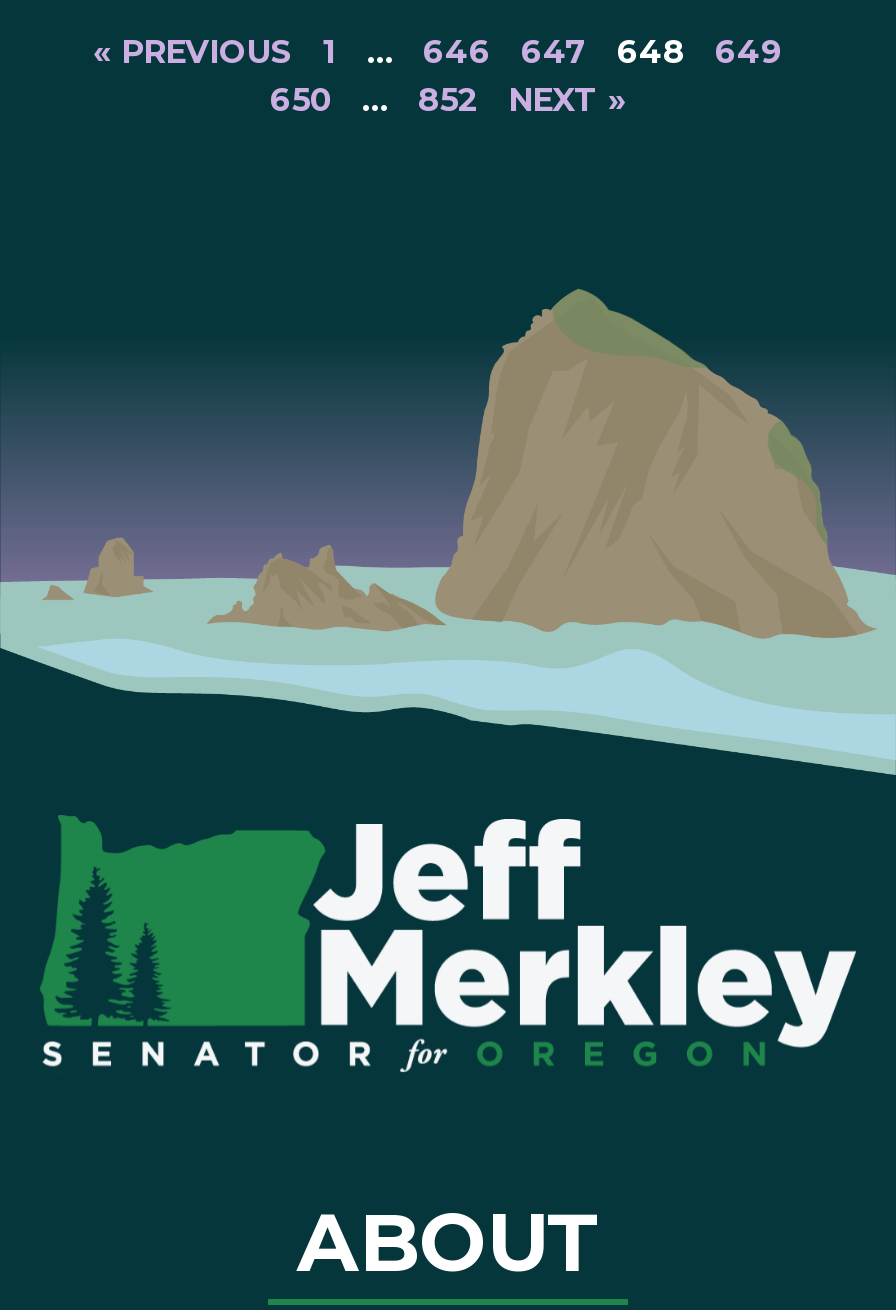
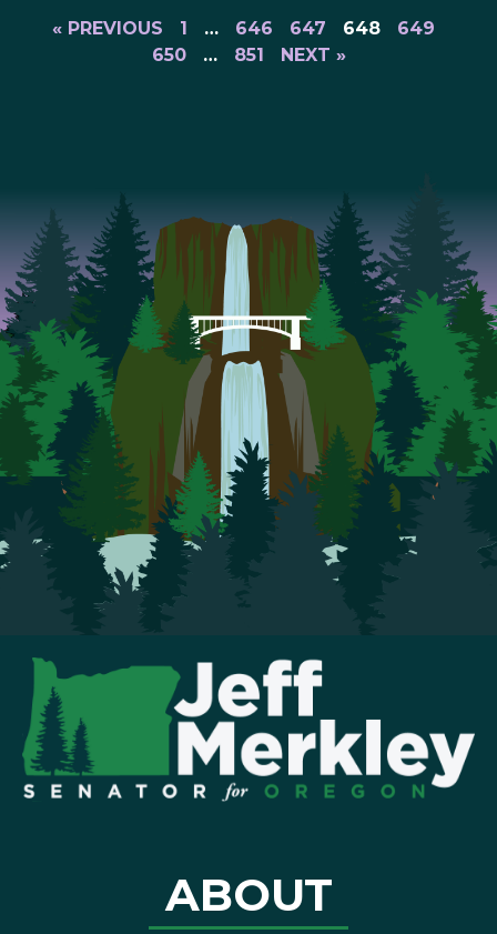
[418,82,478,120] 852 -> [234,45,263,66] 851
[6,287,890,777] [image] -> [3,215,494,595] [image]

